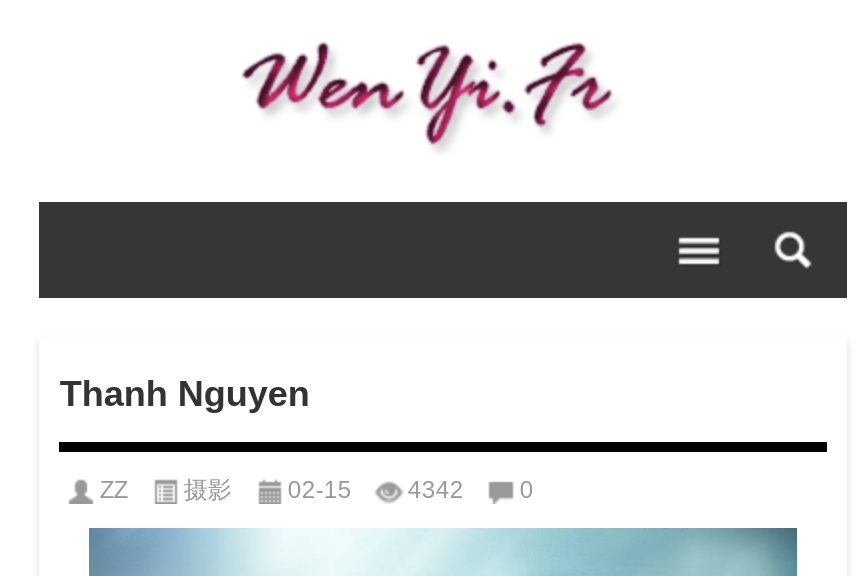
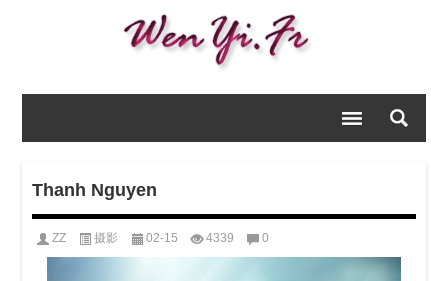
[100,475,534,503] ZZ 摄影 02-15 4342 0 -> [52,230,269,244] ZZ 摄影 02-15 4339 0

